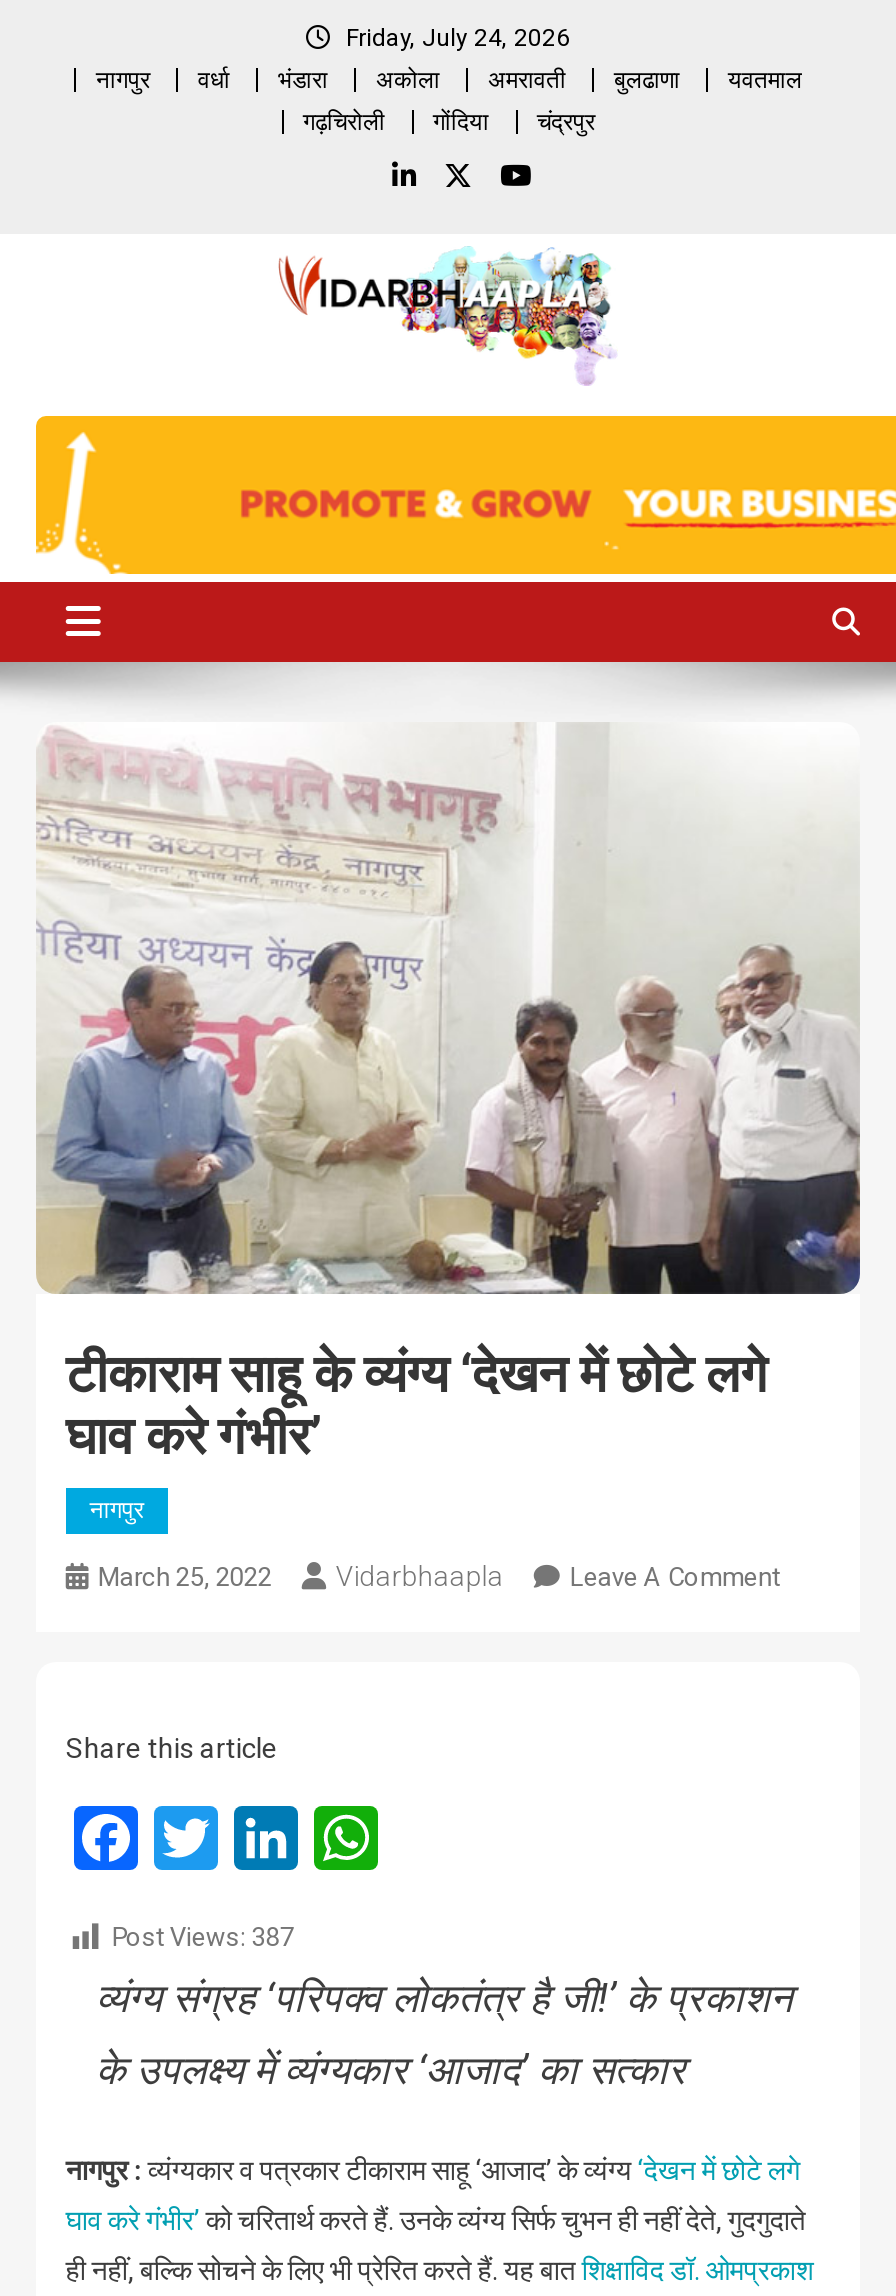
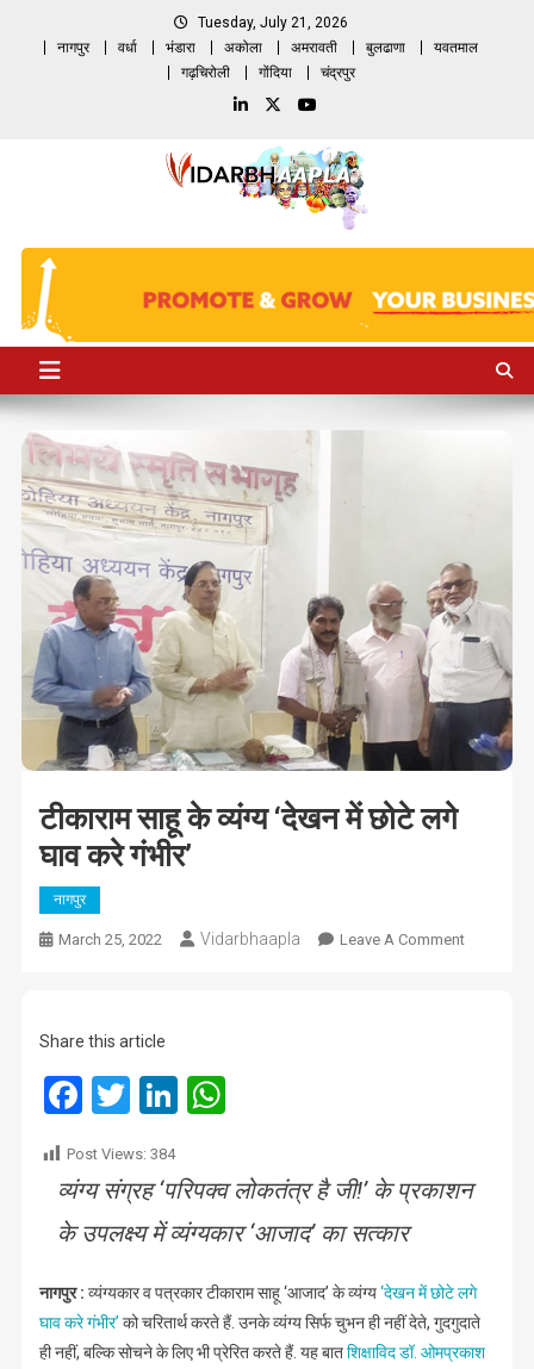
[346,24,570,52] Friday, July 24, 2026 -> [198,14,348,31] Tuesday, July 21, 2026
[112,1923,294,1953] Post Views: 387 -> [67,1145,175,1163] Post Views: 384

